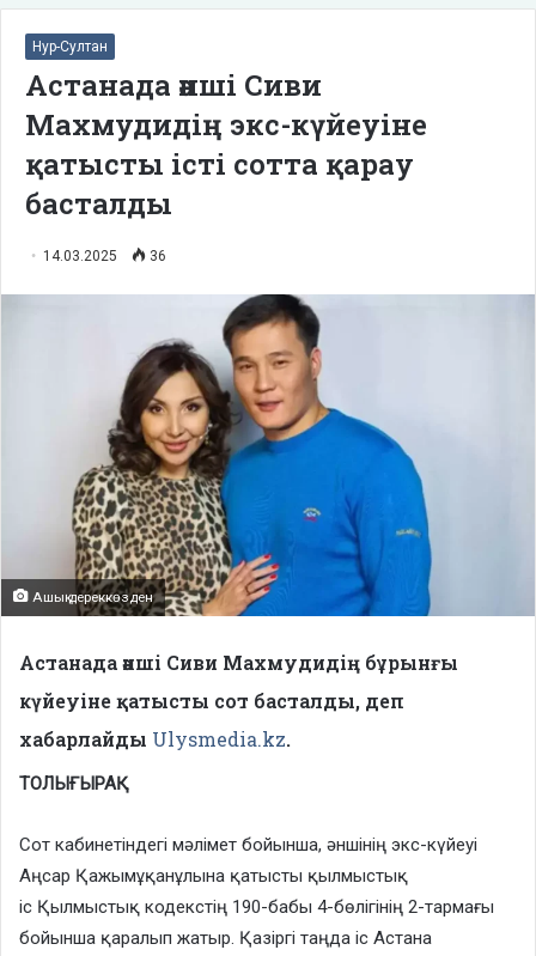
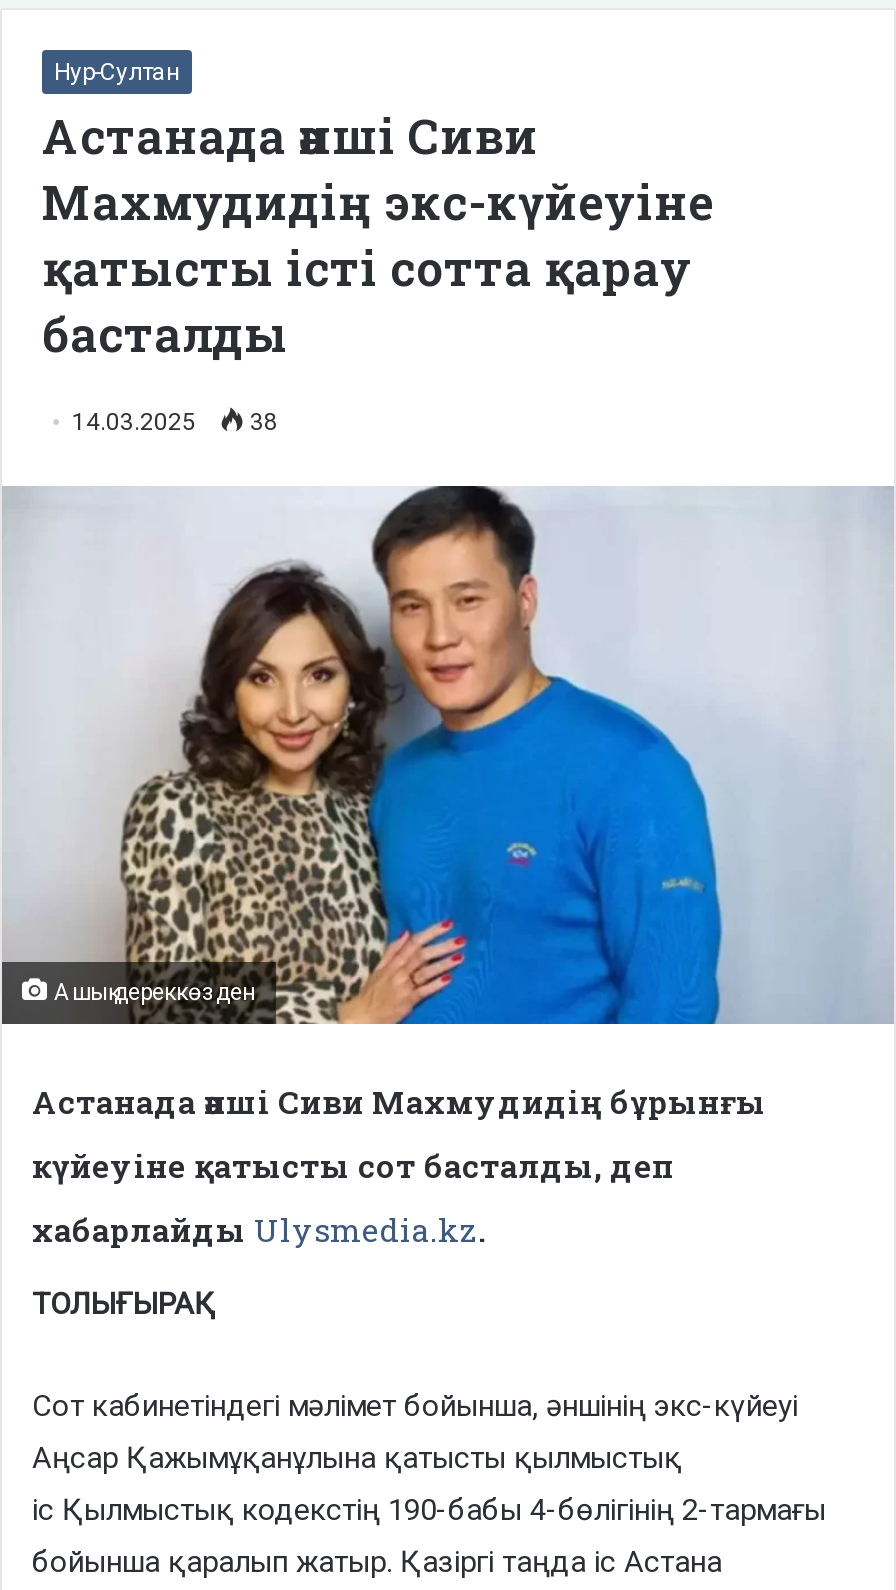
[43,248,166,264] 14.03.2025 36 -> [72,408,278,436] 14.03.2025 38

